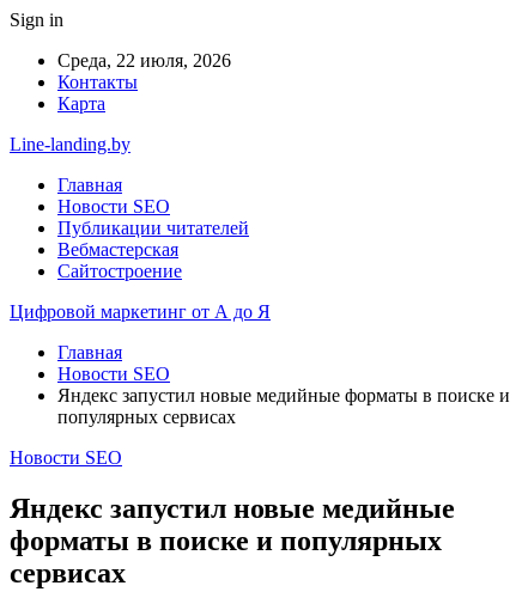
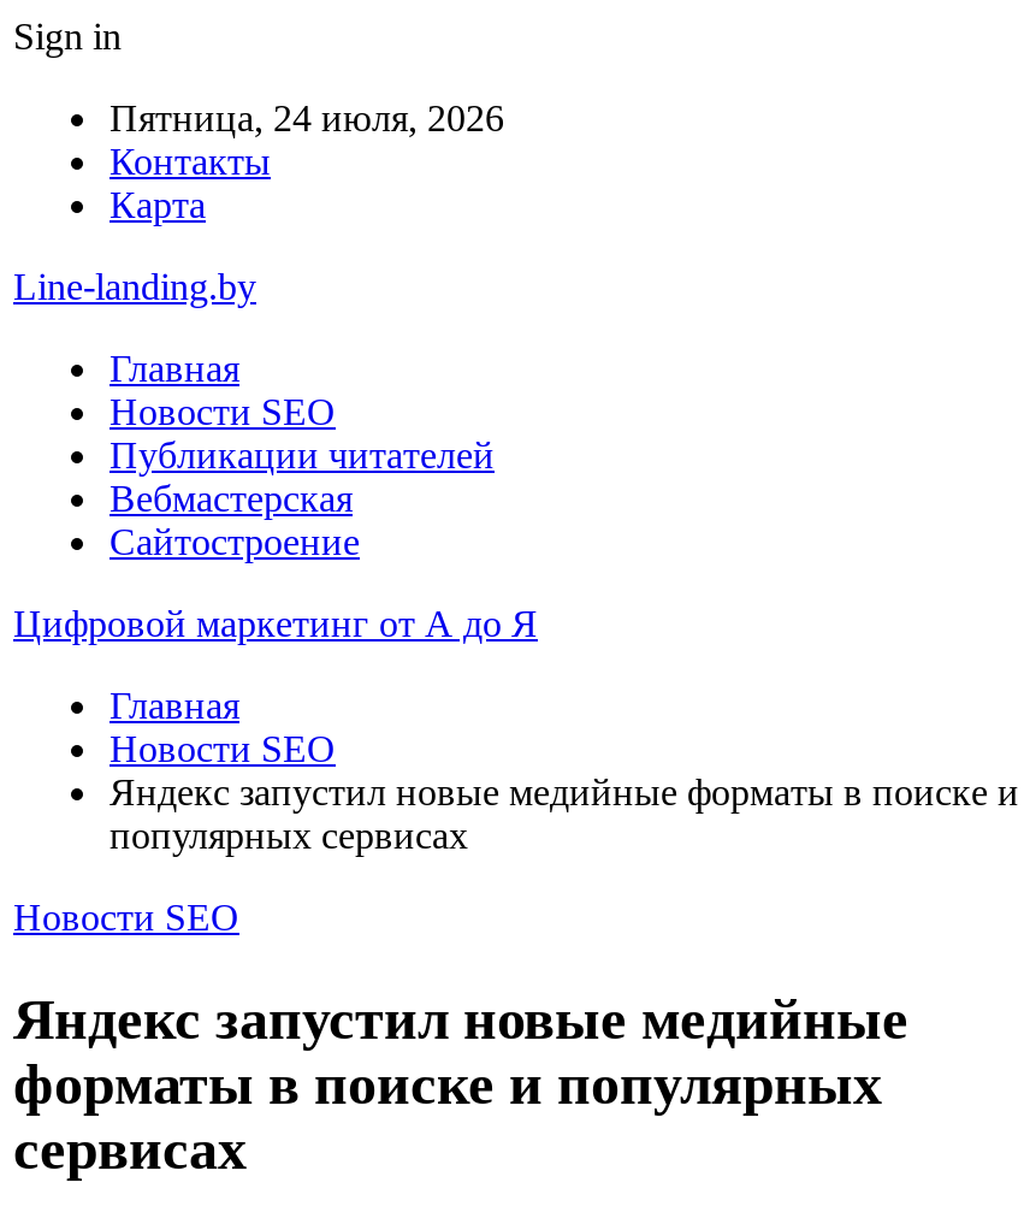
[57,50,231,71] Среда, 22 июля, 2026 -> [109,97,504,138] Пятница, 24 июля, 2026

